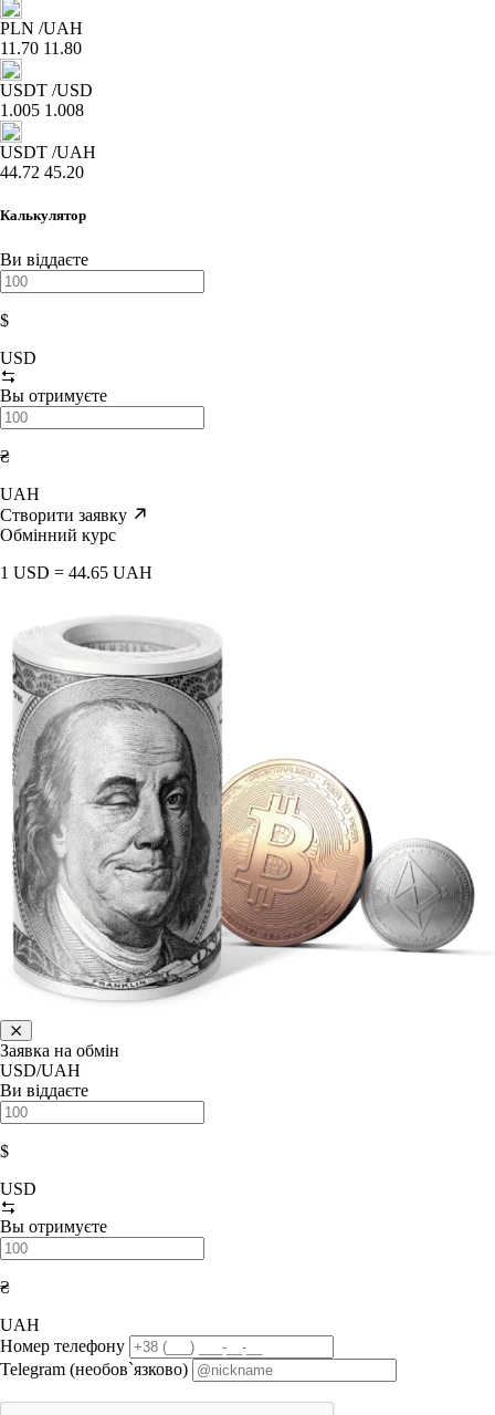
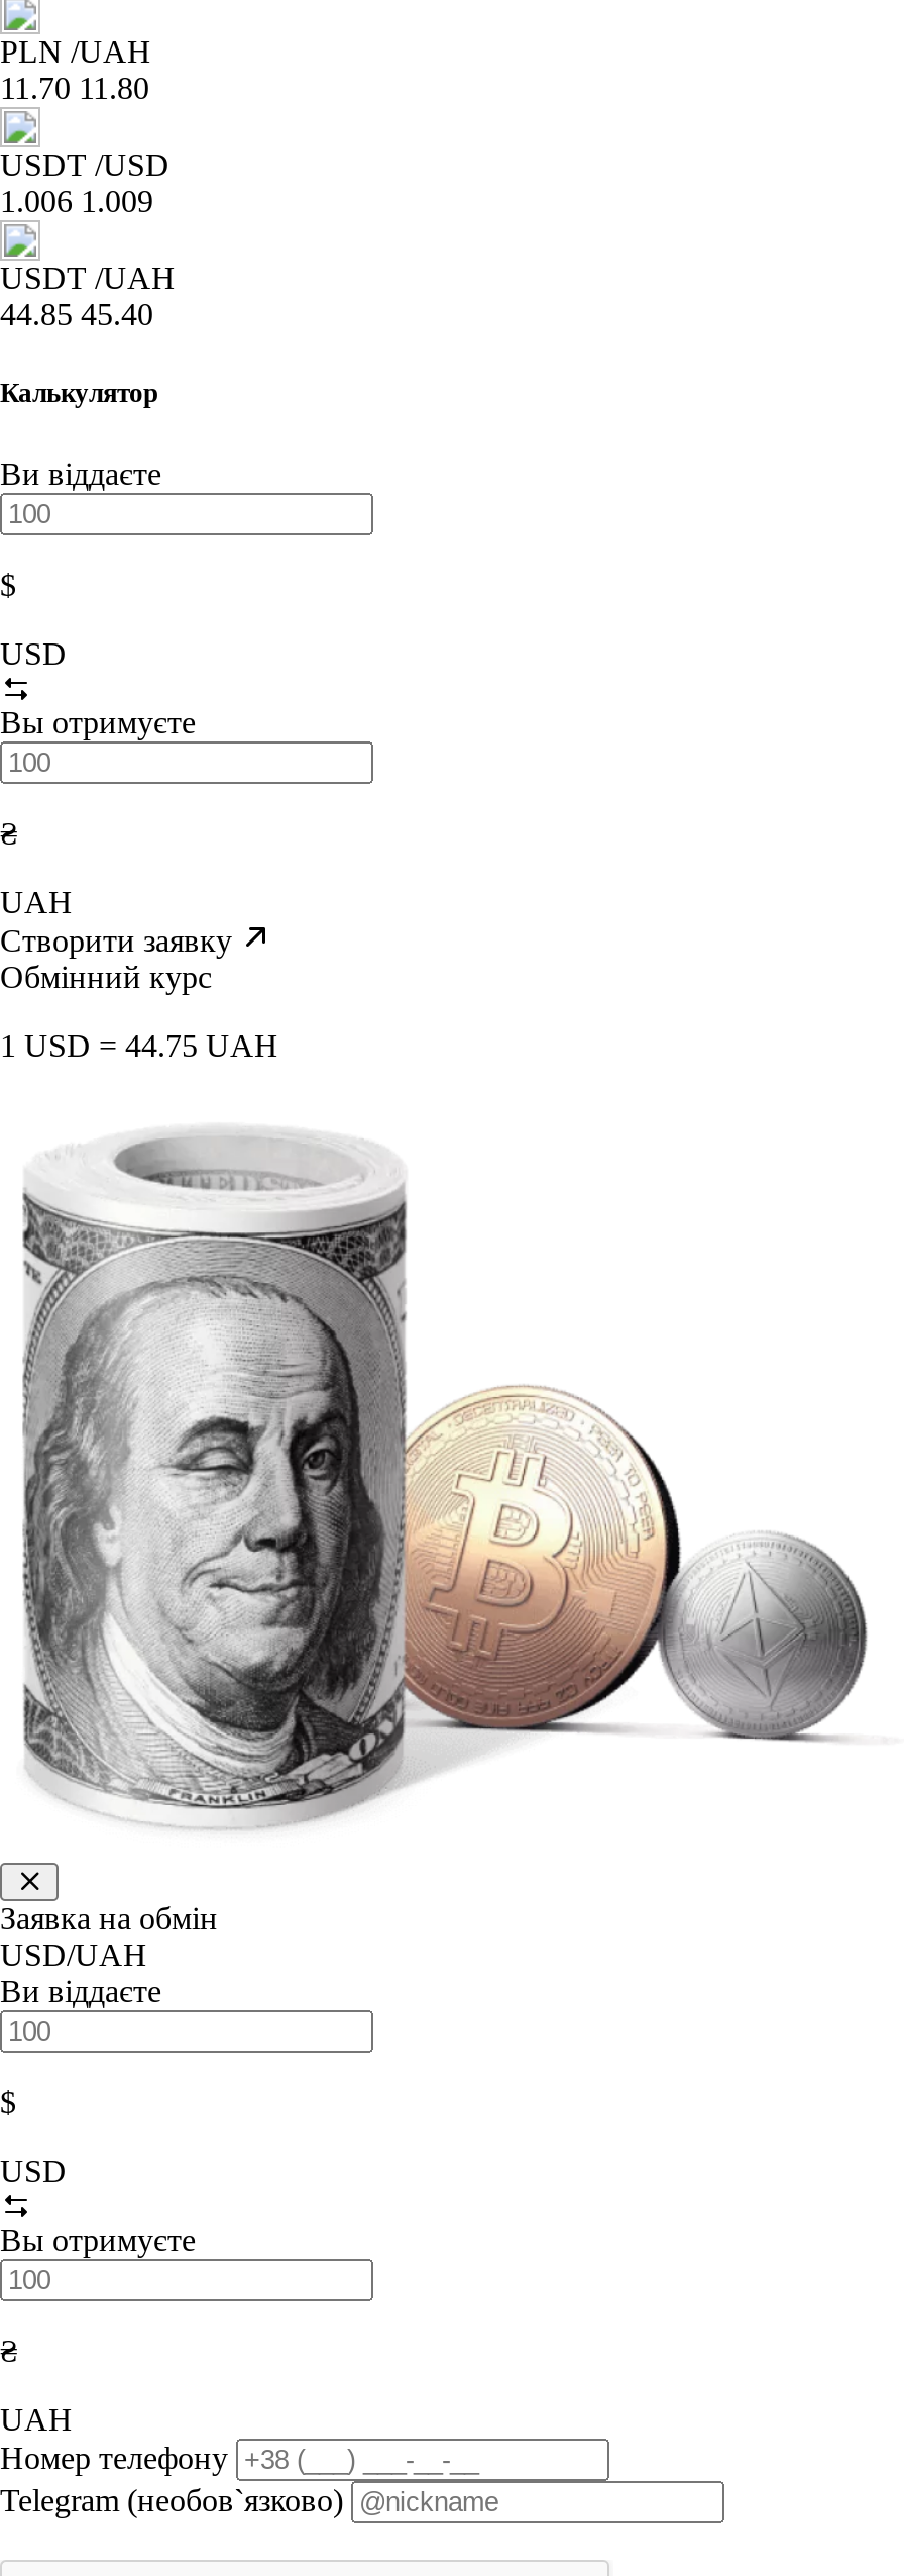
[0,101,84,120] 1.005 1.008 -> [0,184,153,219] 1.006 1.009
[0,163,84,182] 44.72 45.20 -> [0,298,153,332] 44.85 45.40
[0,563,152,581] 1 USD = 44.65 UAH -> [0,1028,278,1062] 1 USD = 44.75 UAH

